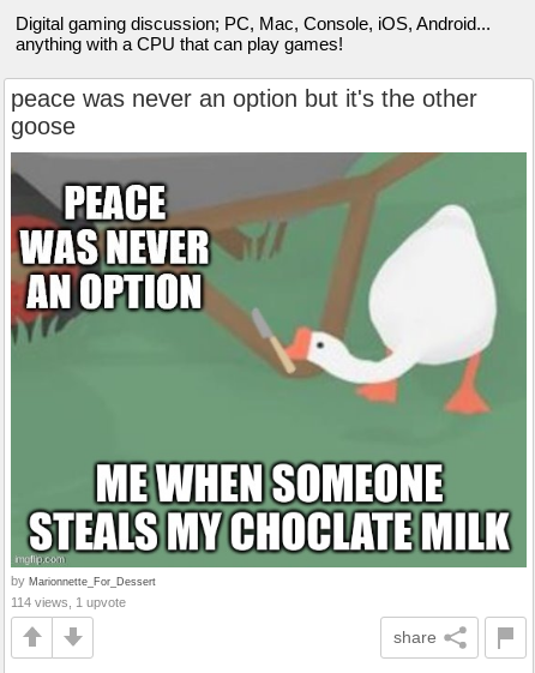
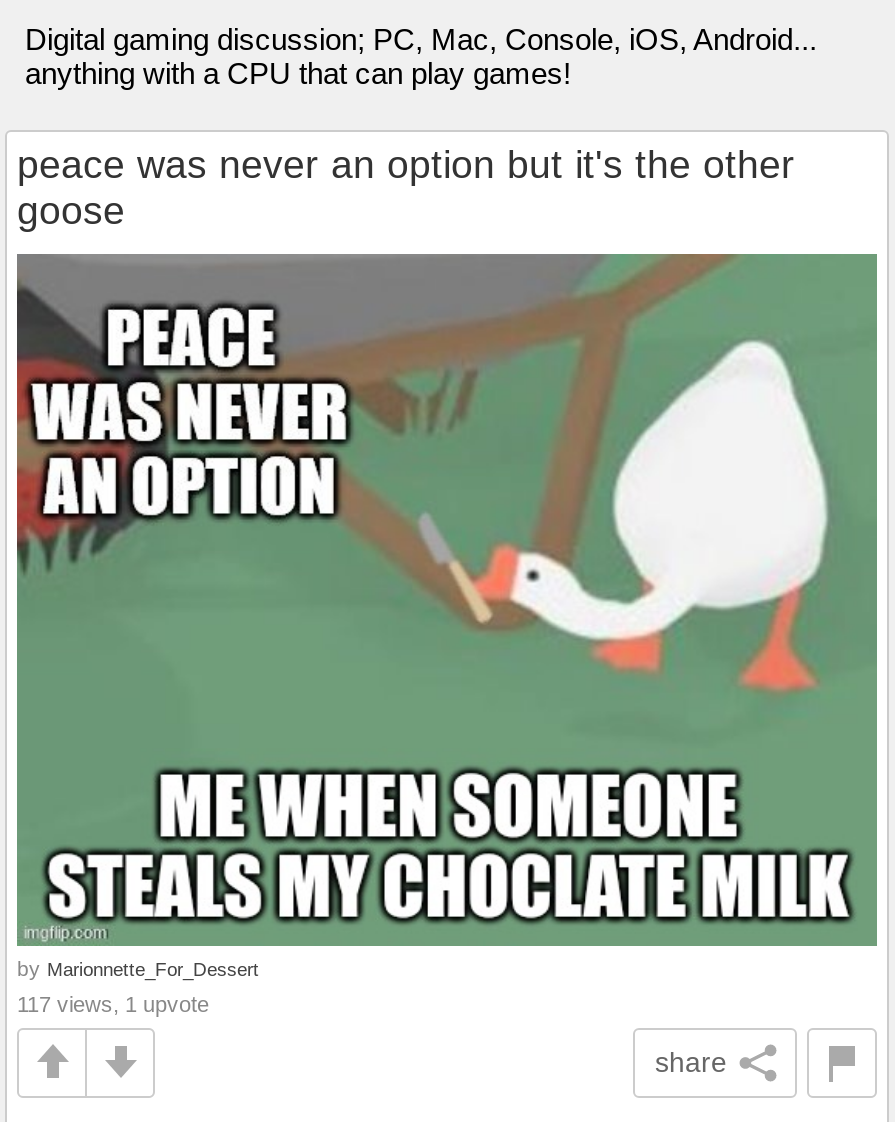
[11,595,126,609] 114 views, 1 upvote -> [17,992,209,1016] 117 views, 1 upvote

